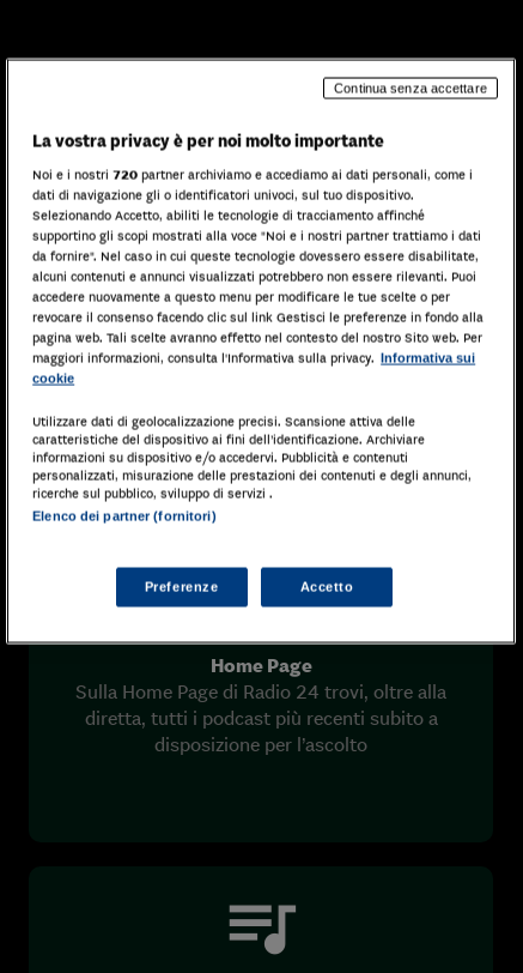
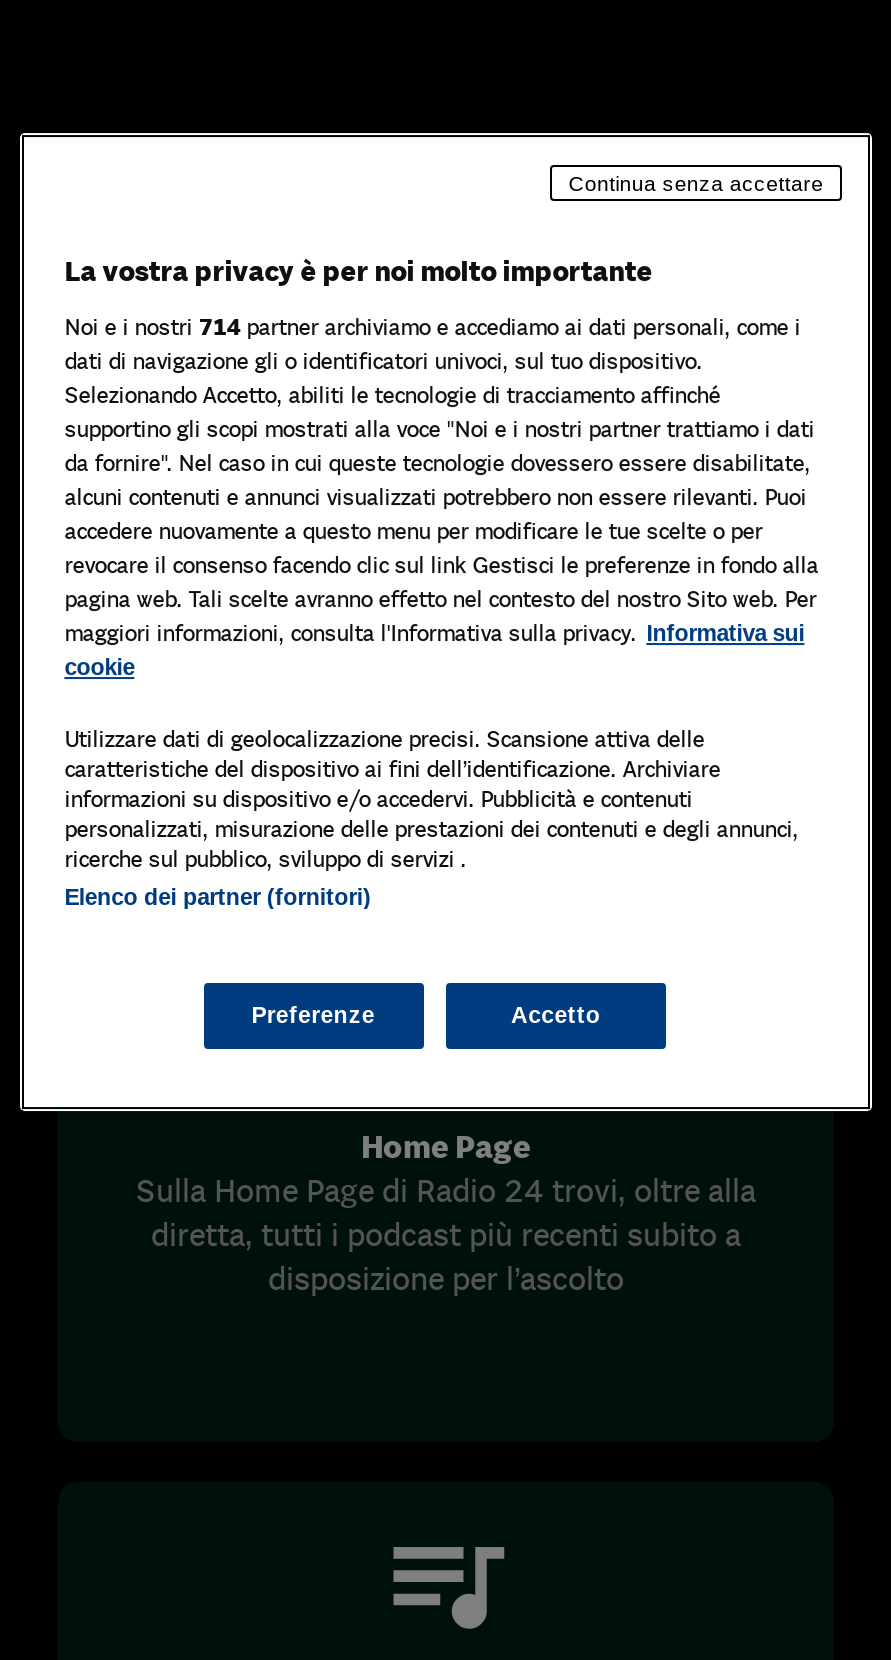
[33,166,473,183] Noi e i nostri 720 partner archiviamo e accediamo ai dati personali, come i -> [64,314,800,342] Noi e i nostri 714 partner archiviamo e accediamo ai dati personali, come i

